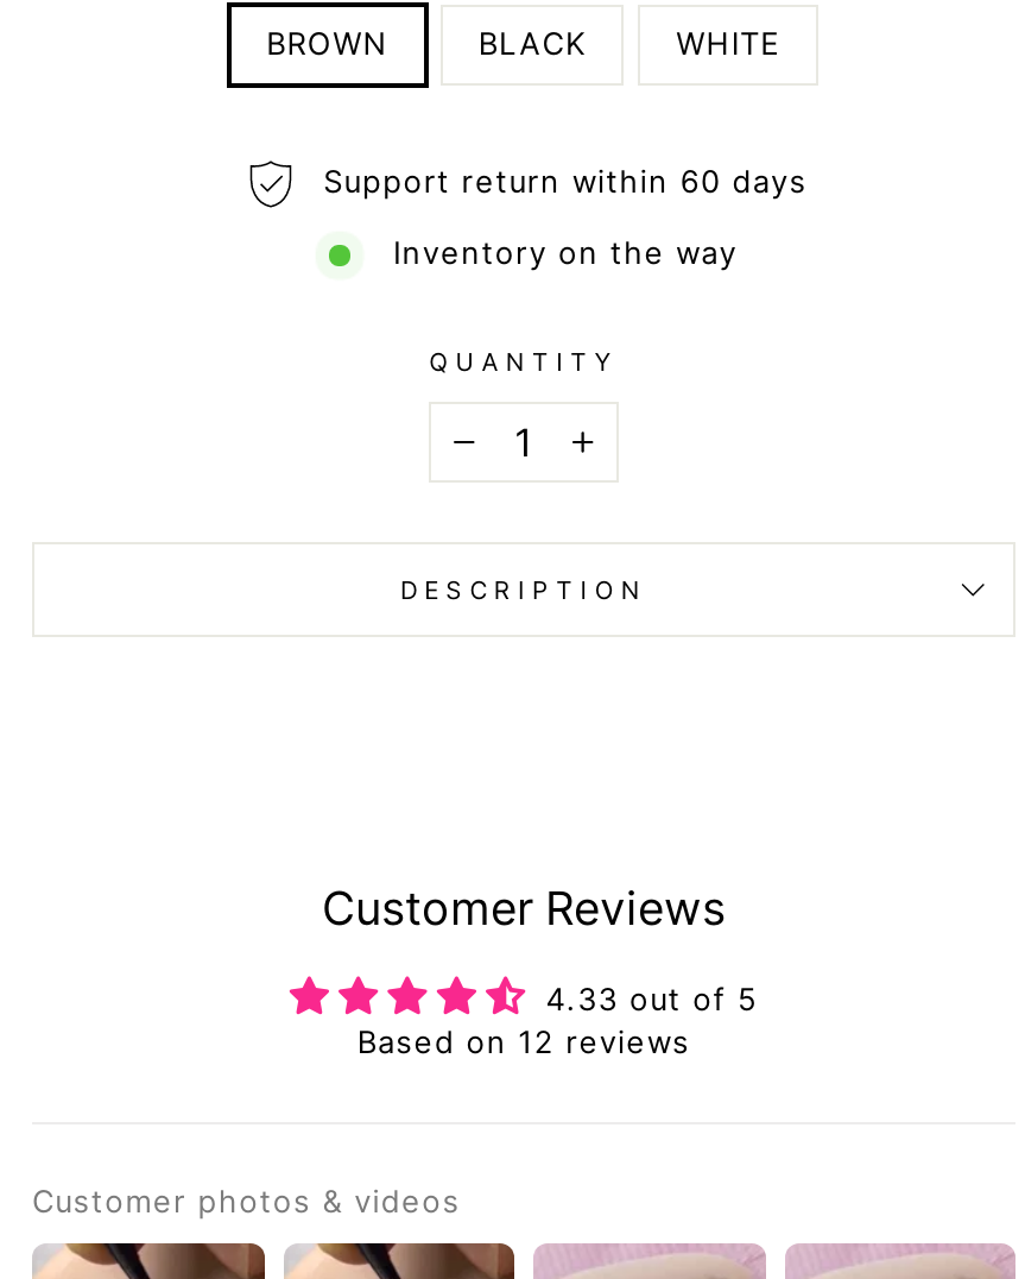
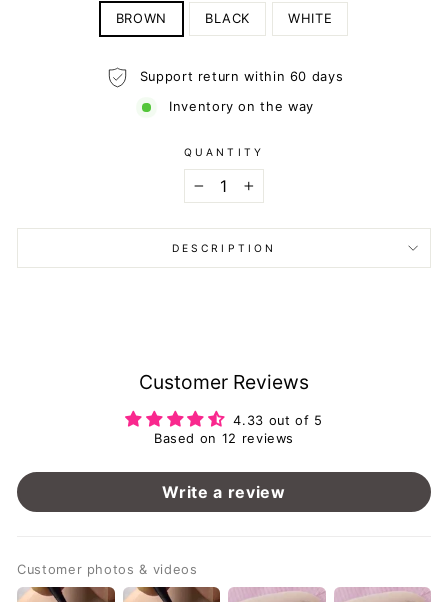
none -> [162,481,285,501] Write a review

